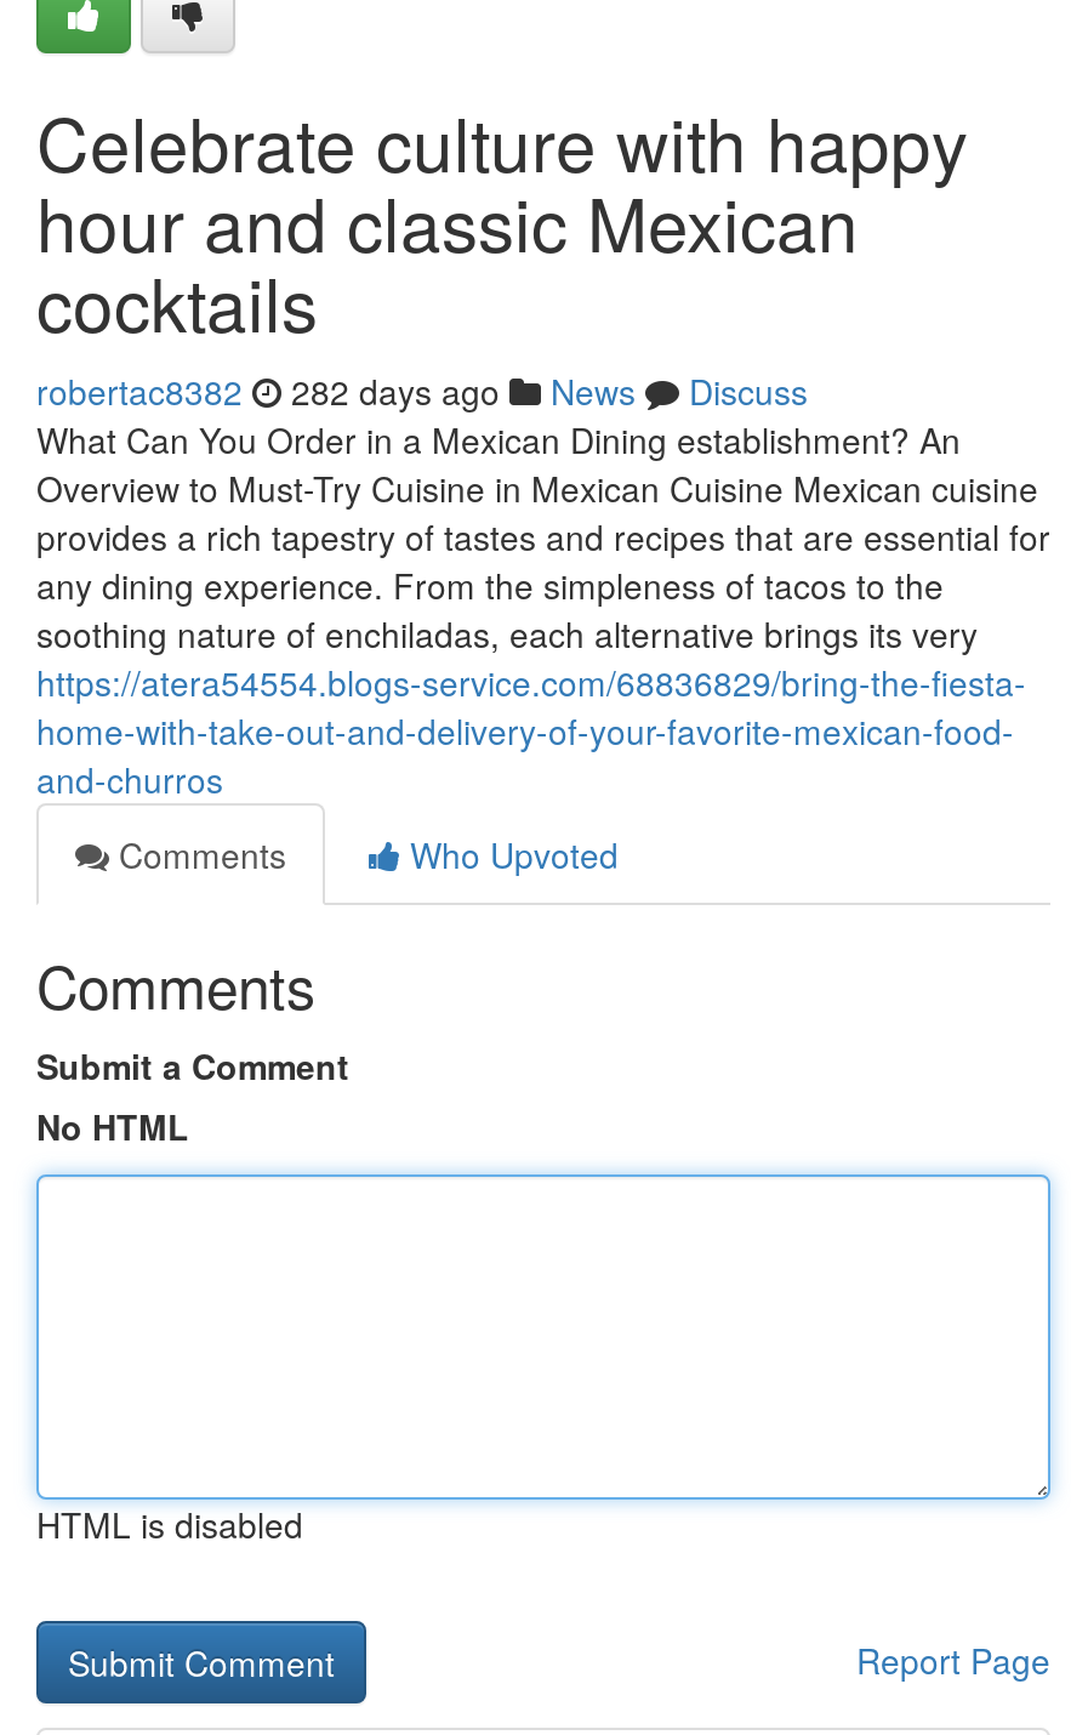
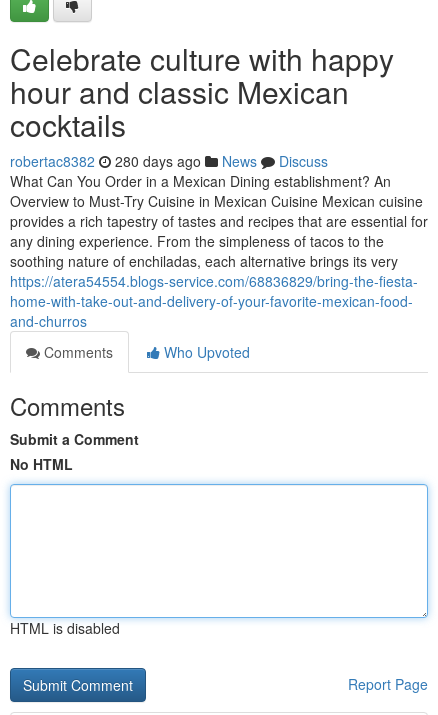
[36,366,808,415] robertac8382 282 days ago News Discuss -> [10,151,328,171] robertac8382 280 days ago News Discuss

